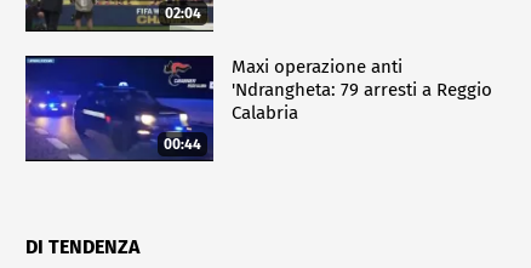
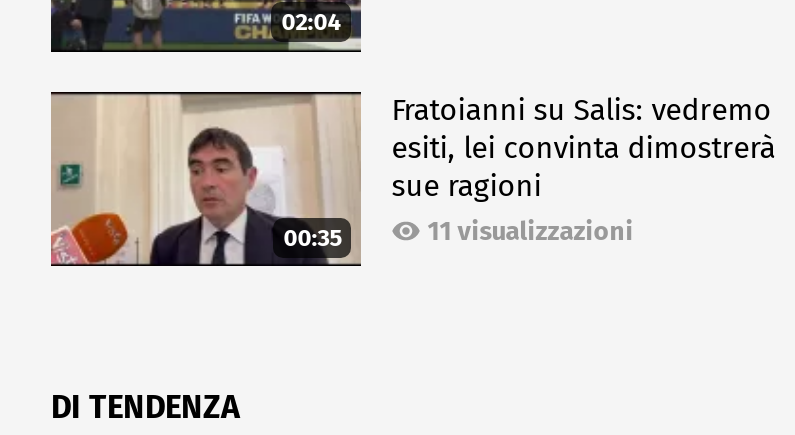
[24,56,215,161] [image] | 00:44 -> [49,92,363,266] [image] | 00:35
[232,56,492,124] Maxi operazione anti | 'Ndrangheta: 79 arresti a Reggio | Calabria -> [391,93,775,247] Fratoianni su Salis: vedremo | esiti, lei convinta dimostrerà | sue ragioni | 11 visualizzazioni

